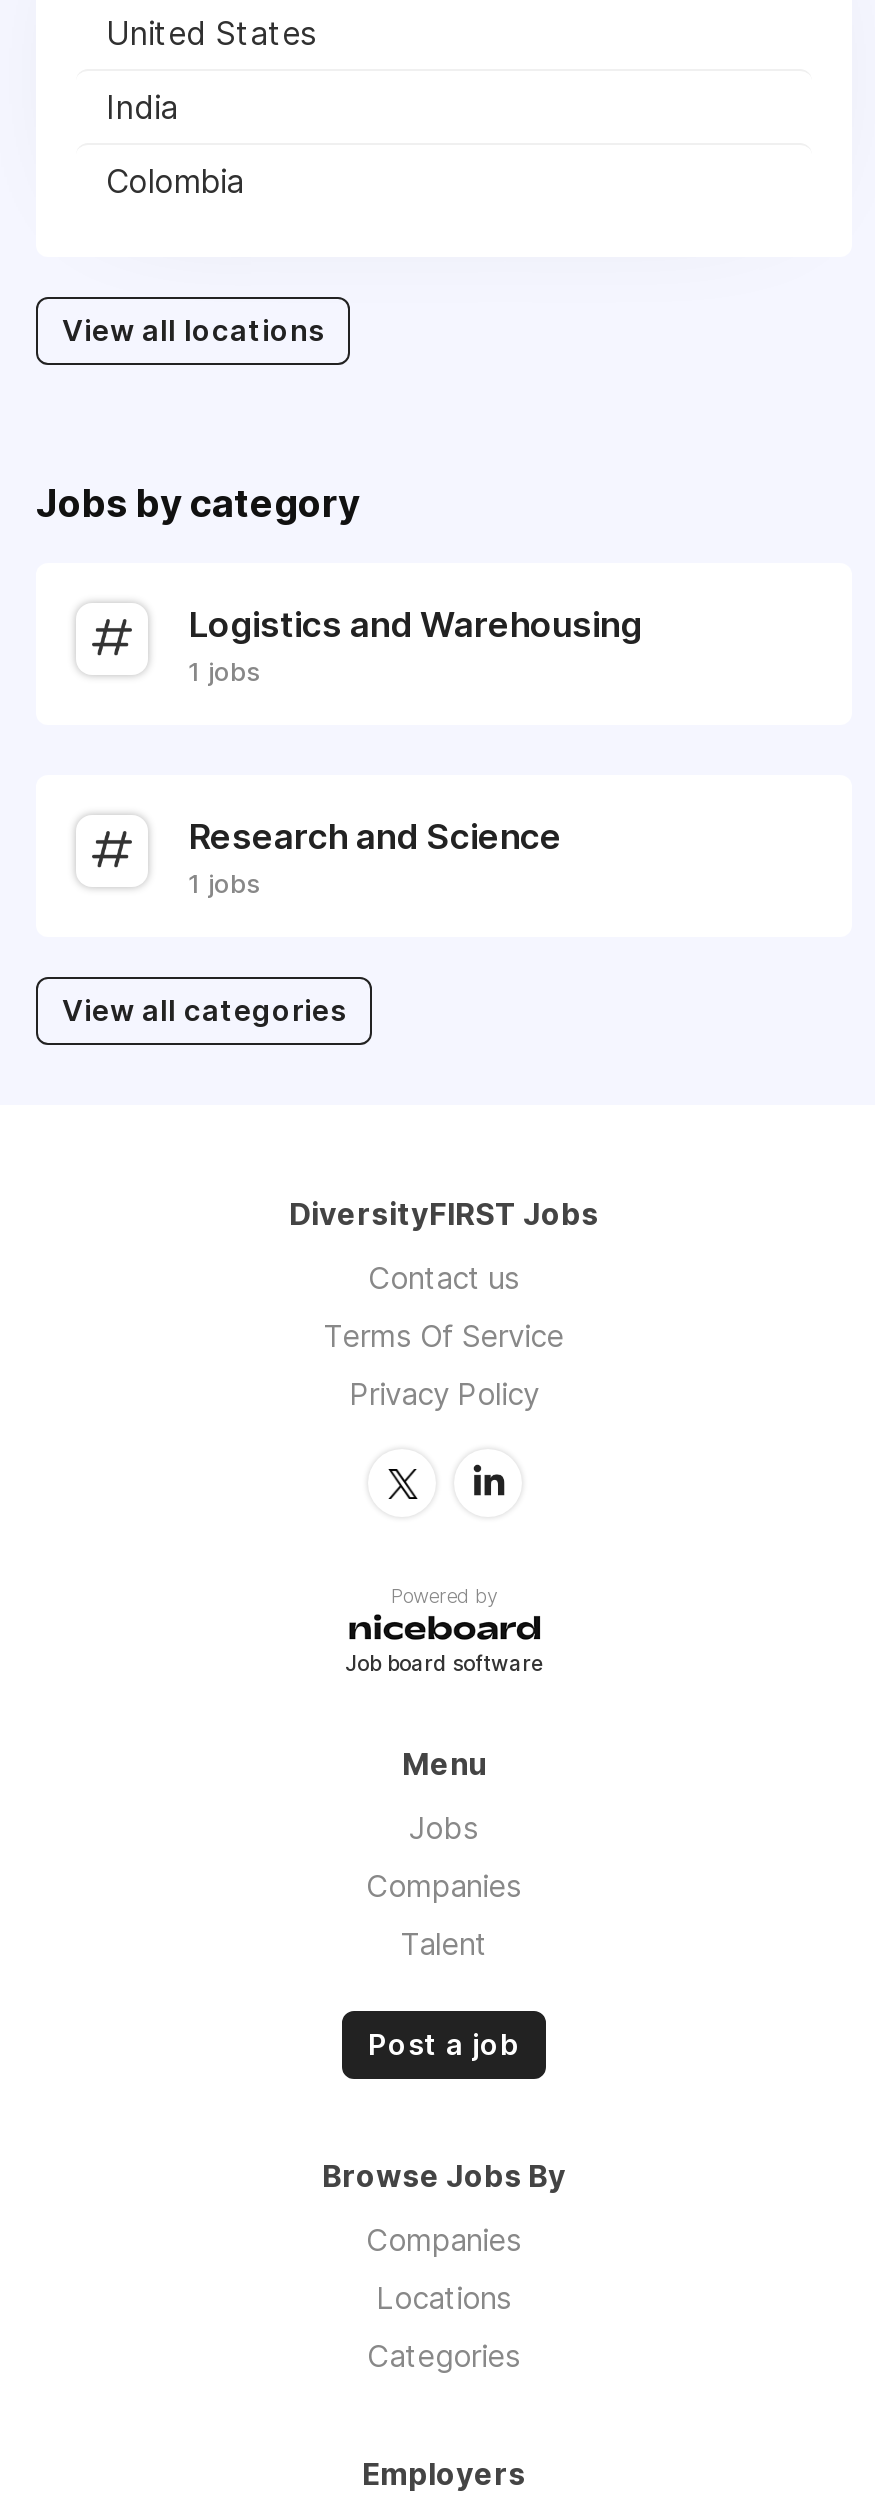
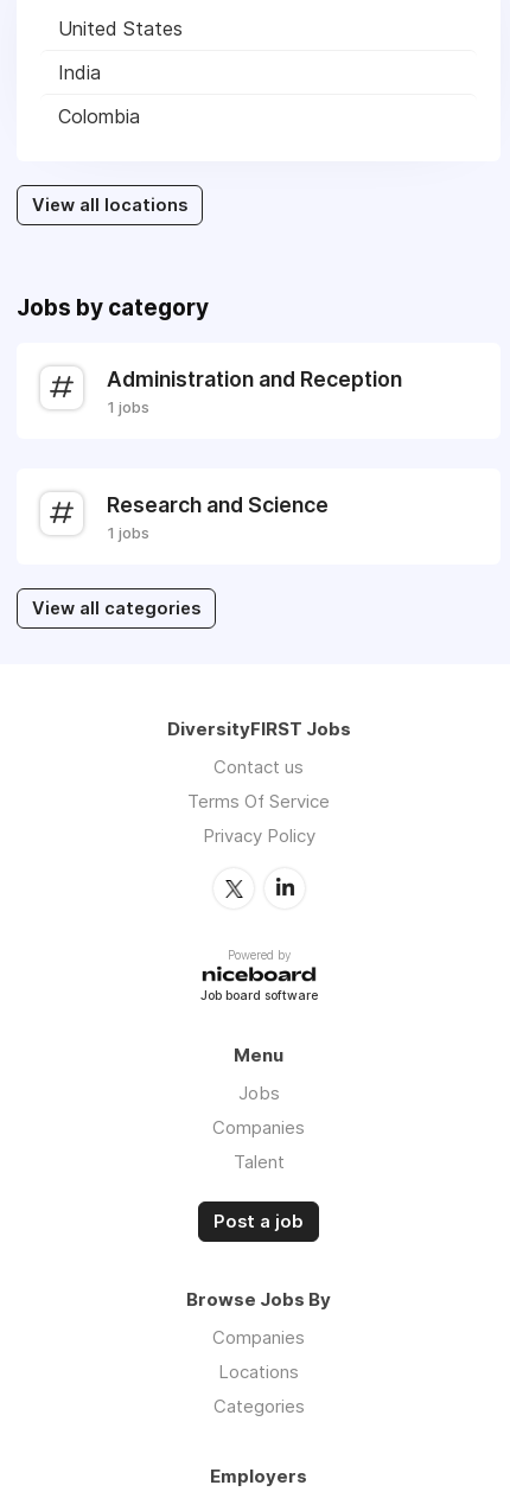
[188,603,642,645] Logistics and Warehousing -> [107,366,402,391] Administration and Reception

